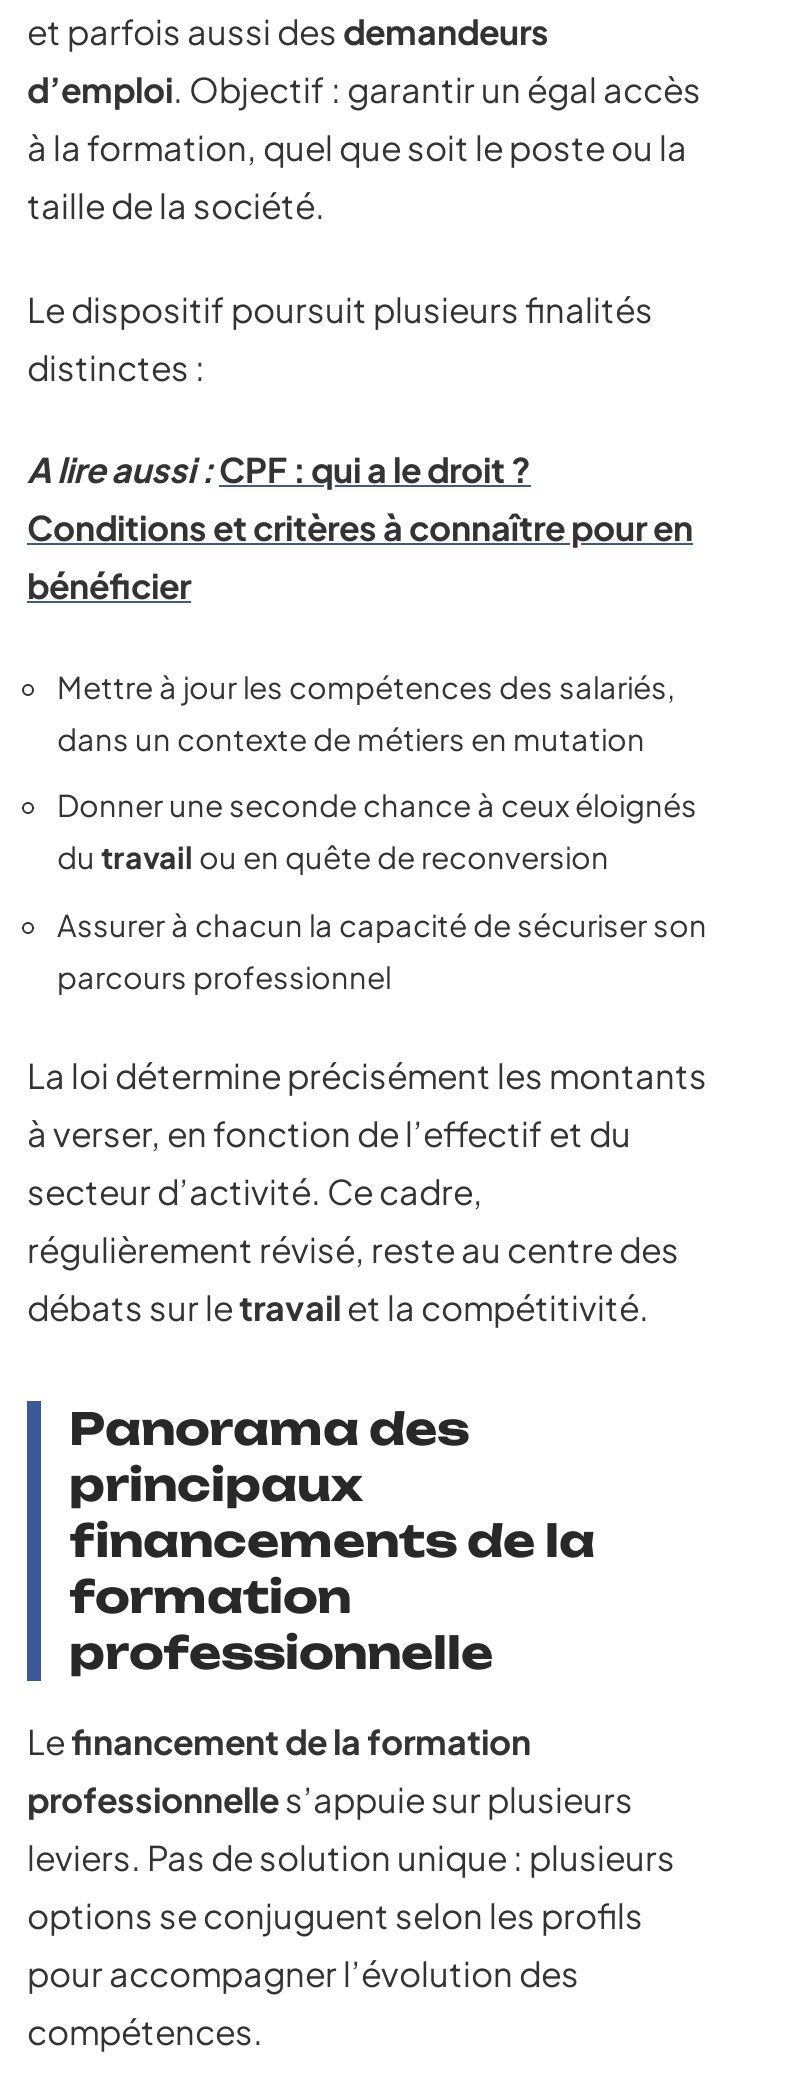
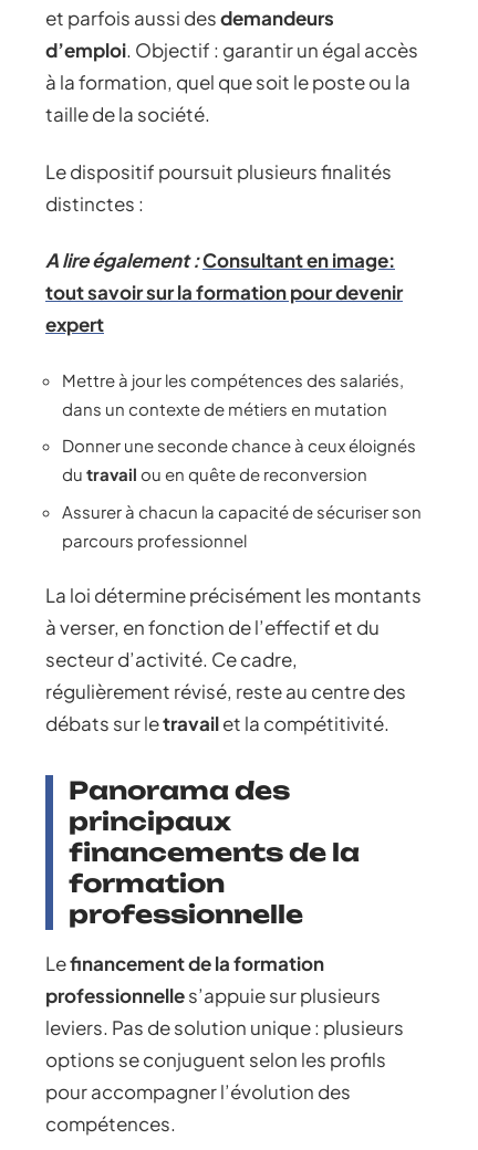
[27,447,693,607] A lire aussi : CPF : qui a le droit ? | Conditions et critères à connaître pour en | bénéficier -> [45,248,403,336] A lire également : Consultant en image: | tout savoir sur la formation pour devenir | expert

